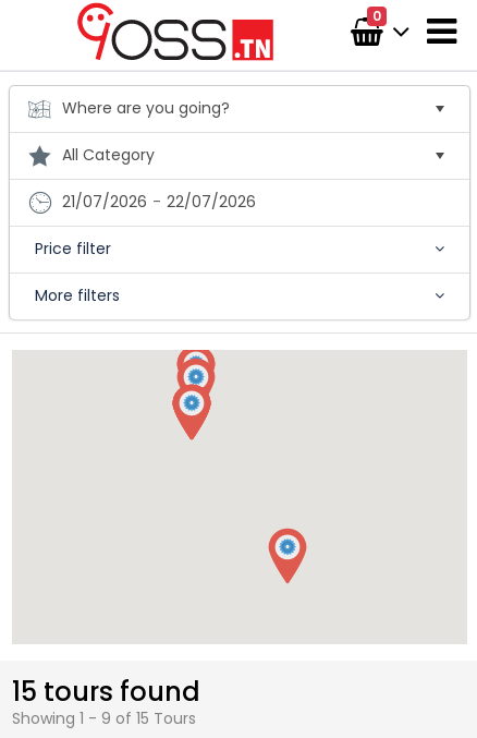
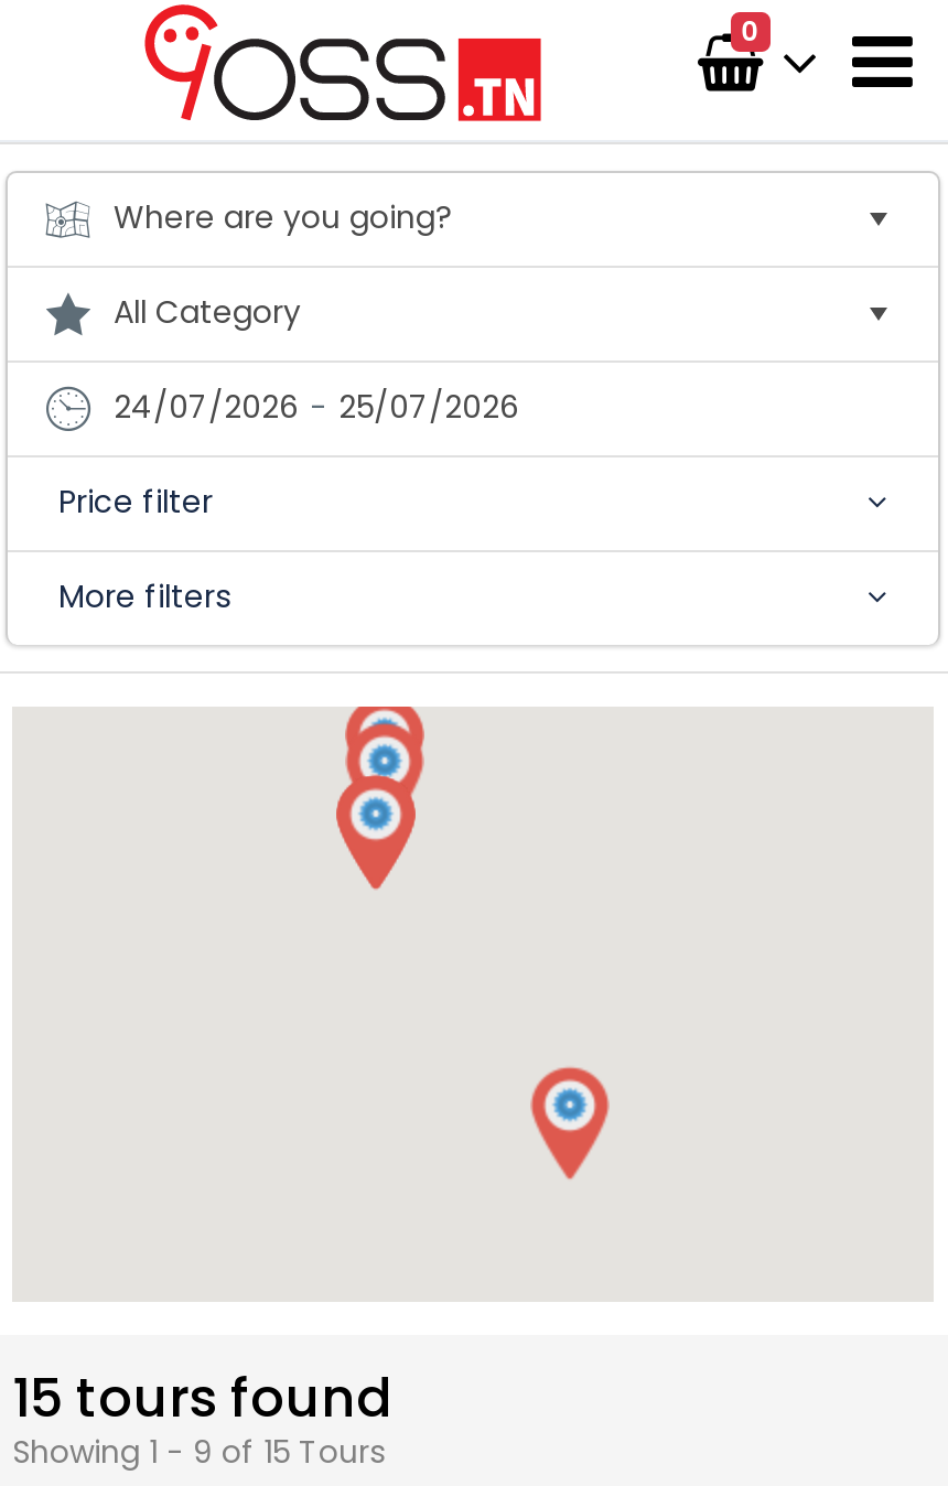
[62,191,256,213] 21/07/2026 - 22/07/2026 -> [114,385,519,429] 24/07/2026 - 25/07/2026

